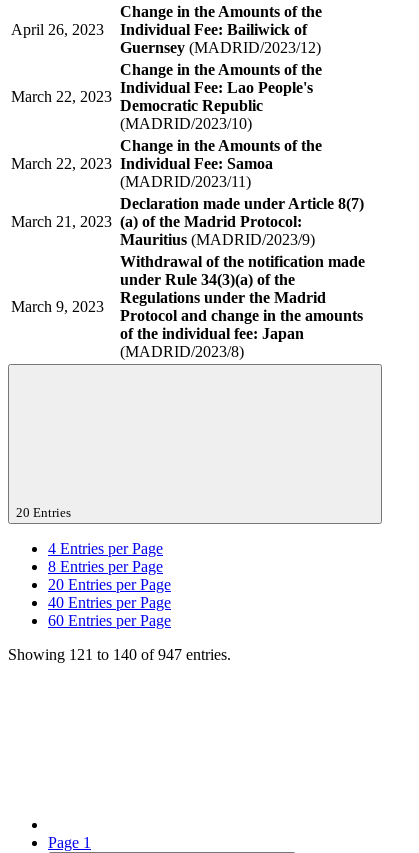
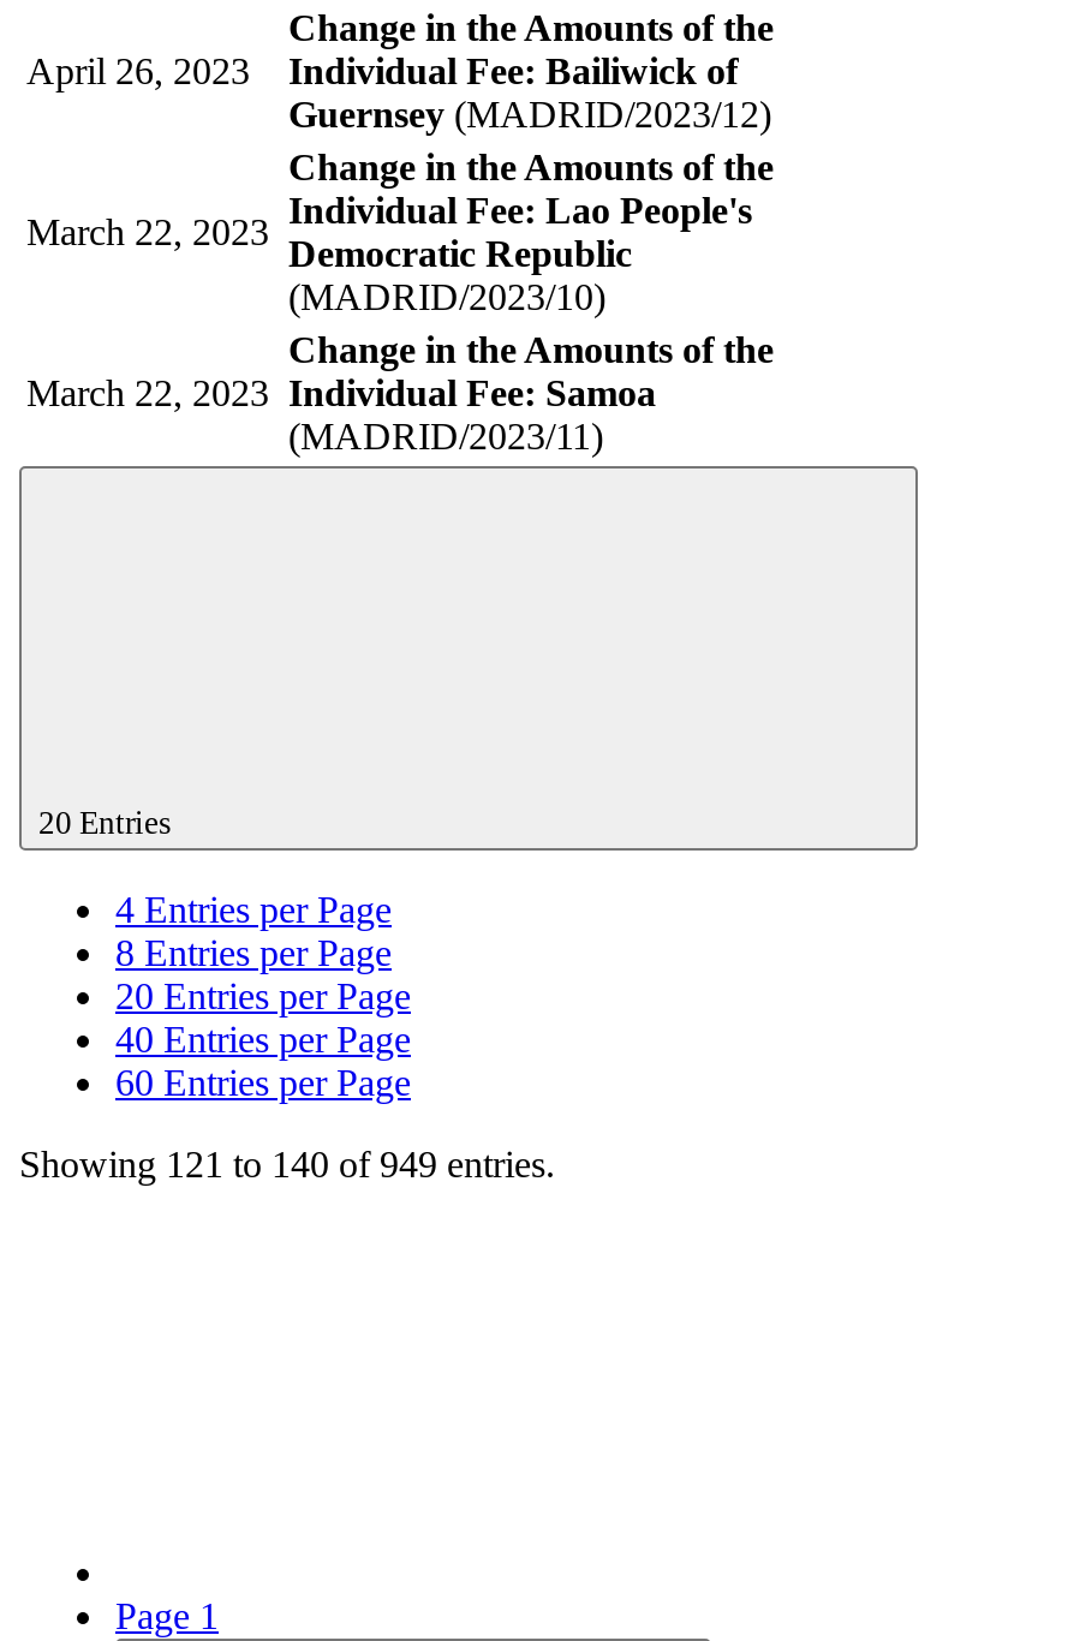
[120,195,364,248] Declaration made under Article 8(7) | (a) of the Madrid Protocol: | Mauritius (MADRID/2023/9) -> none
[11,213,112,230] March 21, 2023 -> none
[120,253,365,360] Withdrawal of the notification made | under Rule 34(3)(a) of the | Regulations under the Madrid | Protocol and change in the amounts | of the individual fee: Japan | (MADRID/2023/8) -> none
[11,298,104,315] March 9, 2023 -> none
[8,646,231,663] Showing 121 to 140 of 947 entries. -> [19,1143,555,1184] Showing 121 to 140 of 949 entries.

